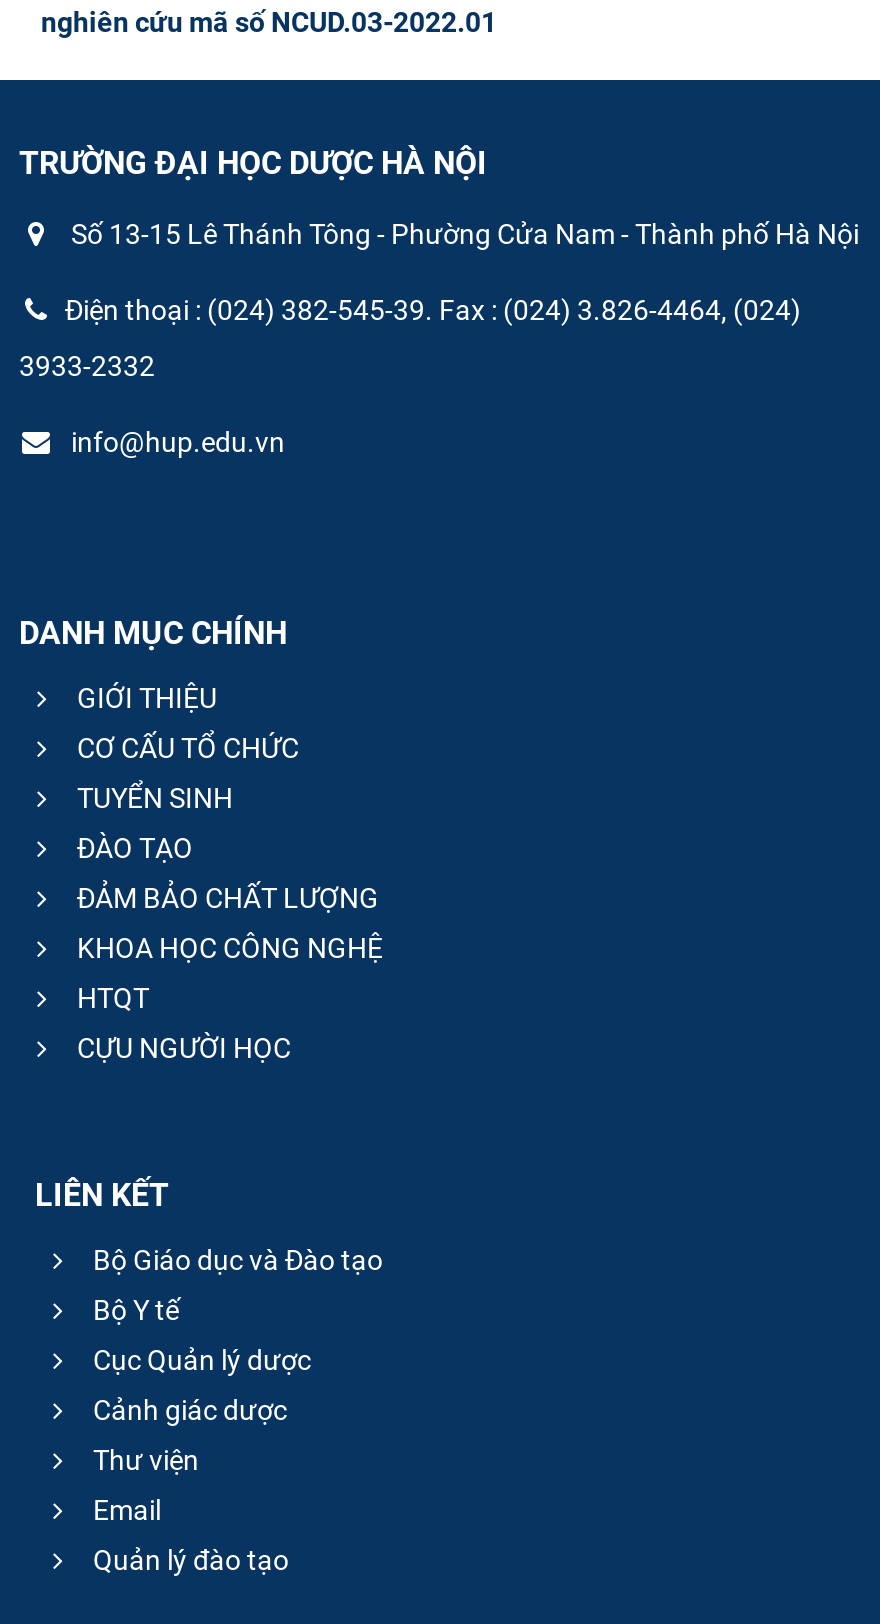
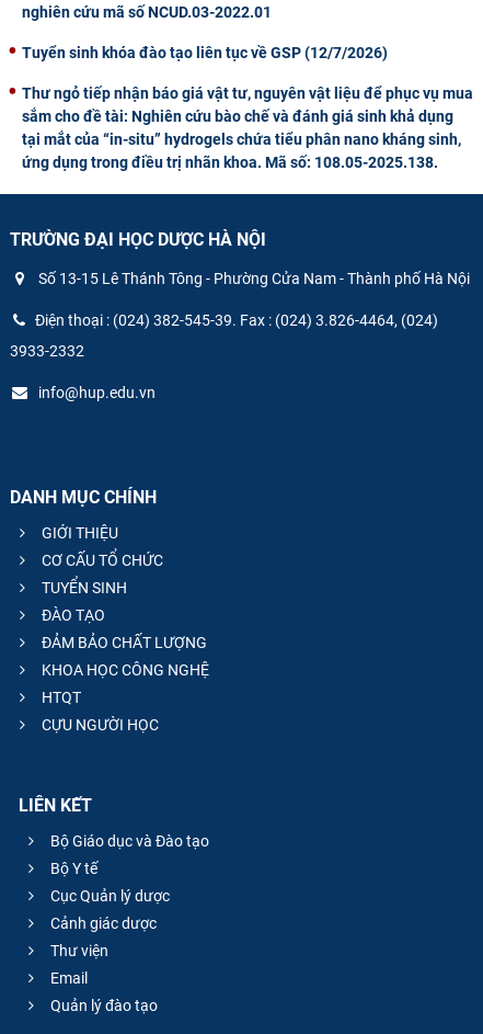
none -> [22,43,473,171] Tuyển sinh khóa đào tạo liên tục về GSP (12/7/2026) | Thư ngỏ tiếp nhận báo giá vật tư, nguyên vật liệu để phục vụ mua | sắm cho đề tài: Nghiên cứu bào chế và đánh giá sinh khả dụng | tại mắt của “in-situ” hydrogels chứa tiểu phân nano kháng sinh, | ứng dụng trong điều trị nhãn khoa. Mã số: 108.05-2025.138.

